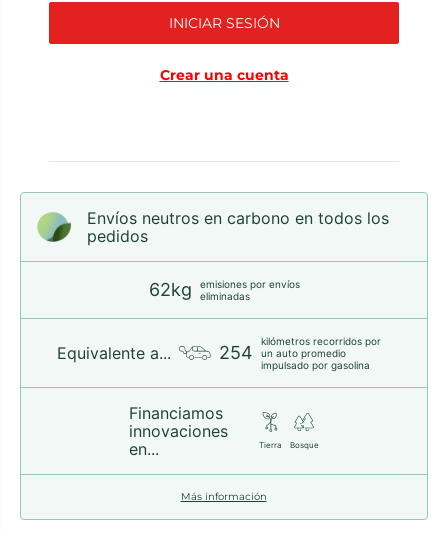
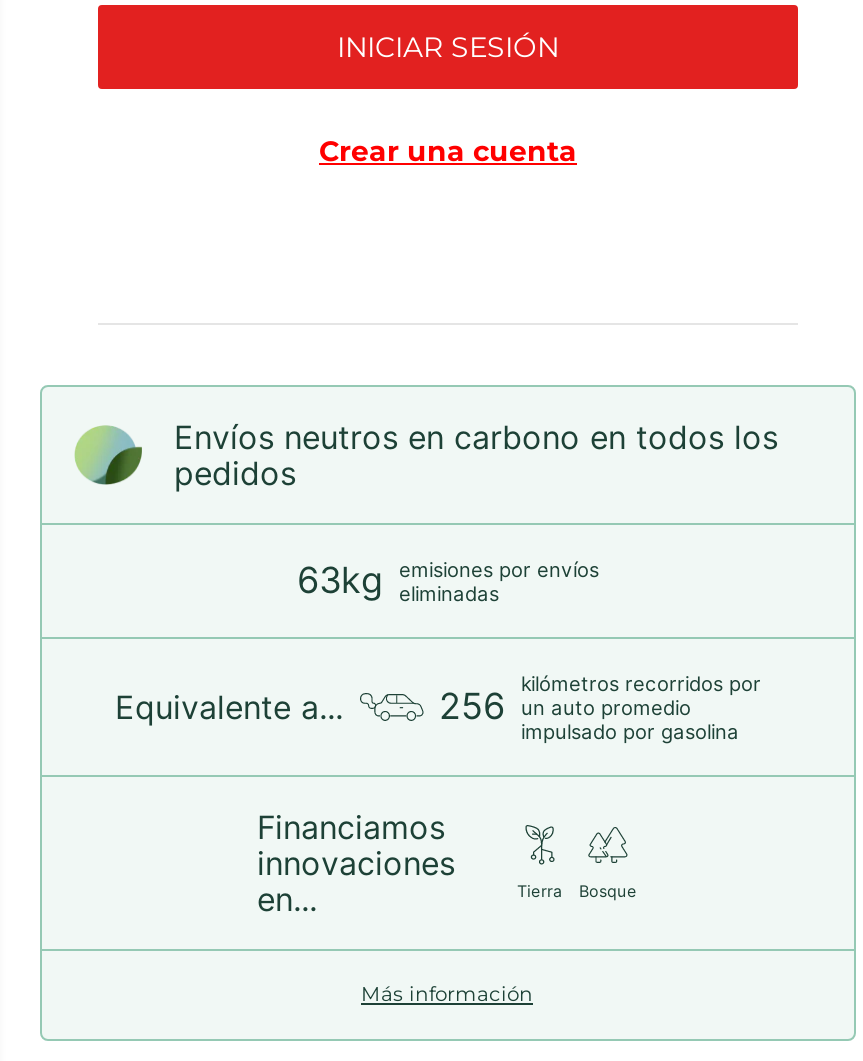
[148,278,299,302] 62kg emisiones por envíos eliminadas -> [297,557,599,605] 63kg emisiones por envíos eliminadas
[219,342,346,363] 254 un auto promedio -> [439,685,691,727] 256 un auto promedio

